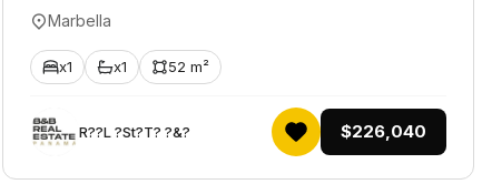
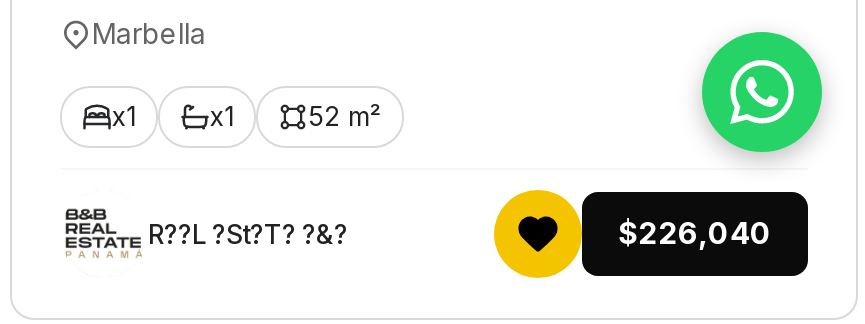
none -> [698,30,826,160] [image]

